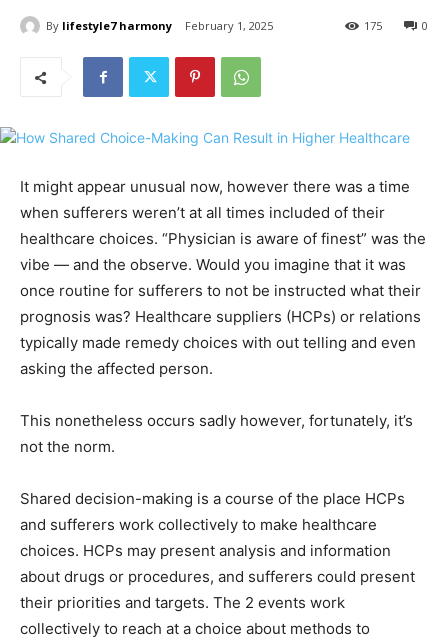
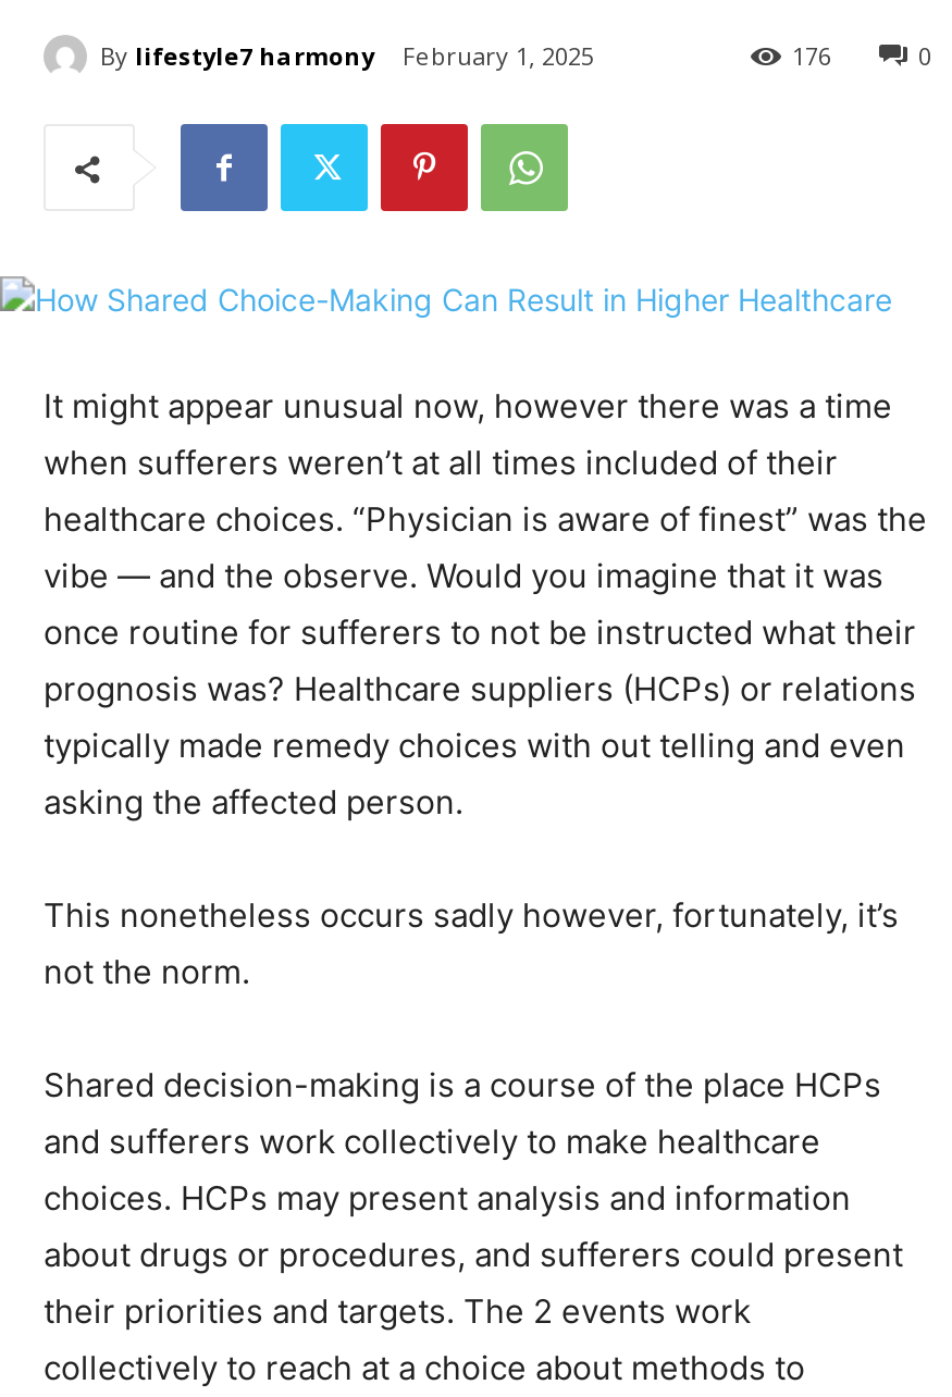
[364,18,382,33] 175 -> [792,39,831,72] 176

